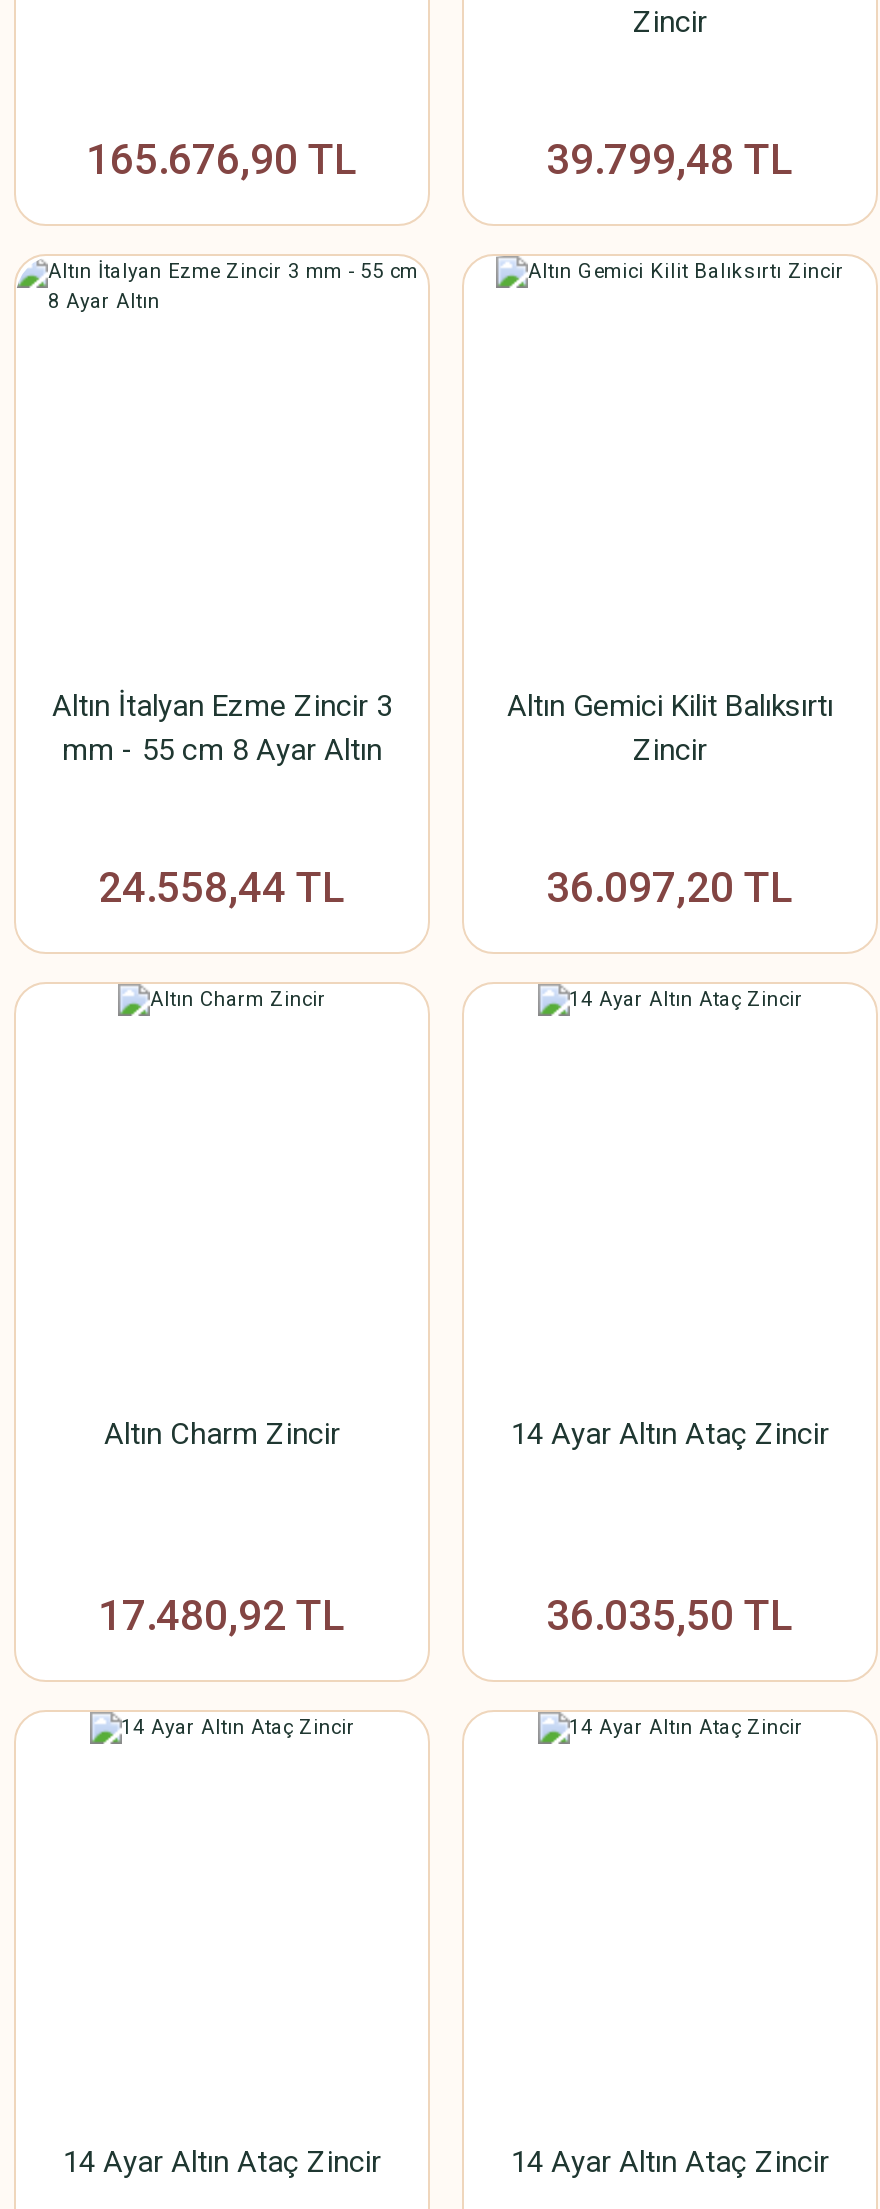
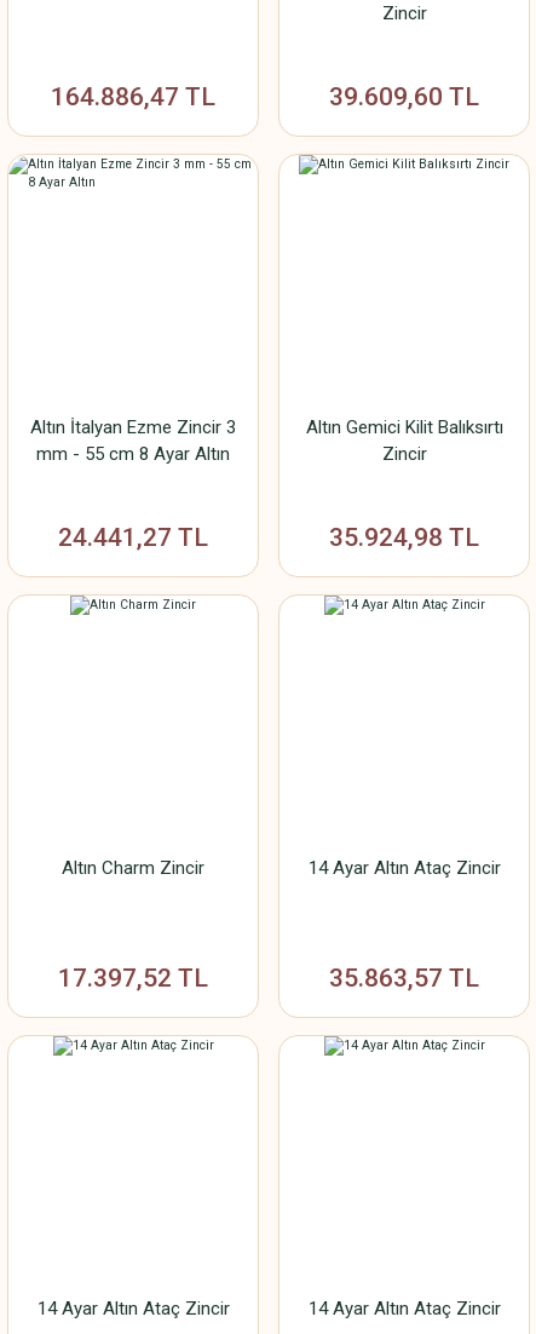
[86,136,358,184] 165.676,90 TL -> [51,82,215,111] 164.886,47 TL
[546,136,794,184] 39.799,48 TL -> [329,82,479,111] 39.609,60 TL
[98,864,346,912] 24.558,44 TL -> [58,523,208,552] 24.441,27 TL
[546,864,794,912] 36.097,20 TL -> [329,523,479,552] 35.924,98 TL
[98,1592,346,1640] 17.480,92 TL -> [58,964,208,993] 17.397,52 TL
[546,1592,794,1640] 36.035,50 TL -> [329,964,479,993] 35.863,57 TL

